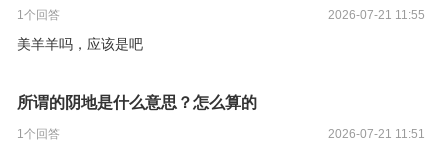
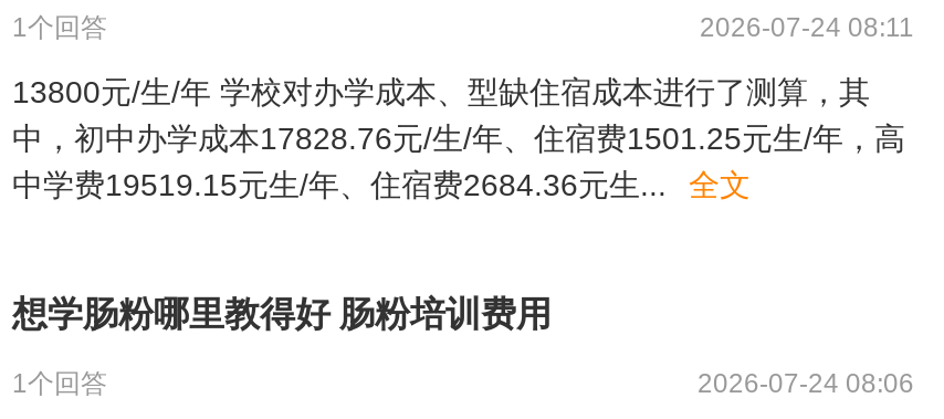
[328,8,425,22] 2026-07-21 11:55 -> [700,12,914,43] 2026-07-24 08:11
[17,36,143,52] 美羊羊吗，应该是吧 -> [12,74,905,202] 13800元/生/年 学校对办学成本、型缺住宿成本进行了测算，其 | 中，初中办学成本17828.76元/生/年、住宿费1501.25元生/年，高 | 中学费19519.15元生/年、住宿费2684.36元生... | 全文
[17,94,257,111] 所谓的阴地是什么意思？怎么算的 -> [12,295,552,333] 想学肠粉哪里教得好 肠粉培训费用
[328,127,425,141] 2026-07-21 11:51 -> [697,368,914,399] 2026-07-24 08:06

